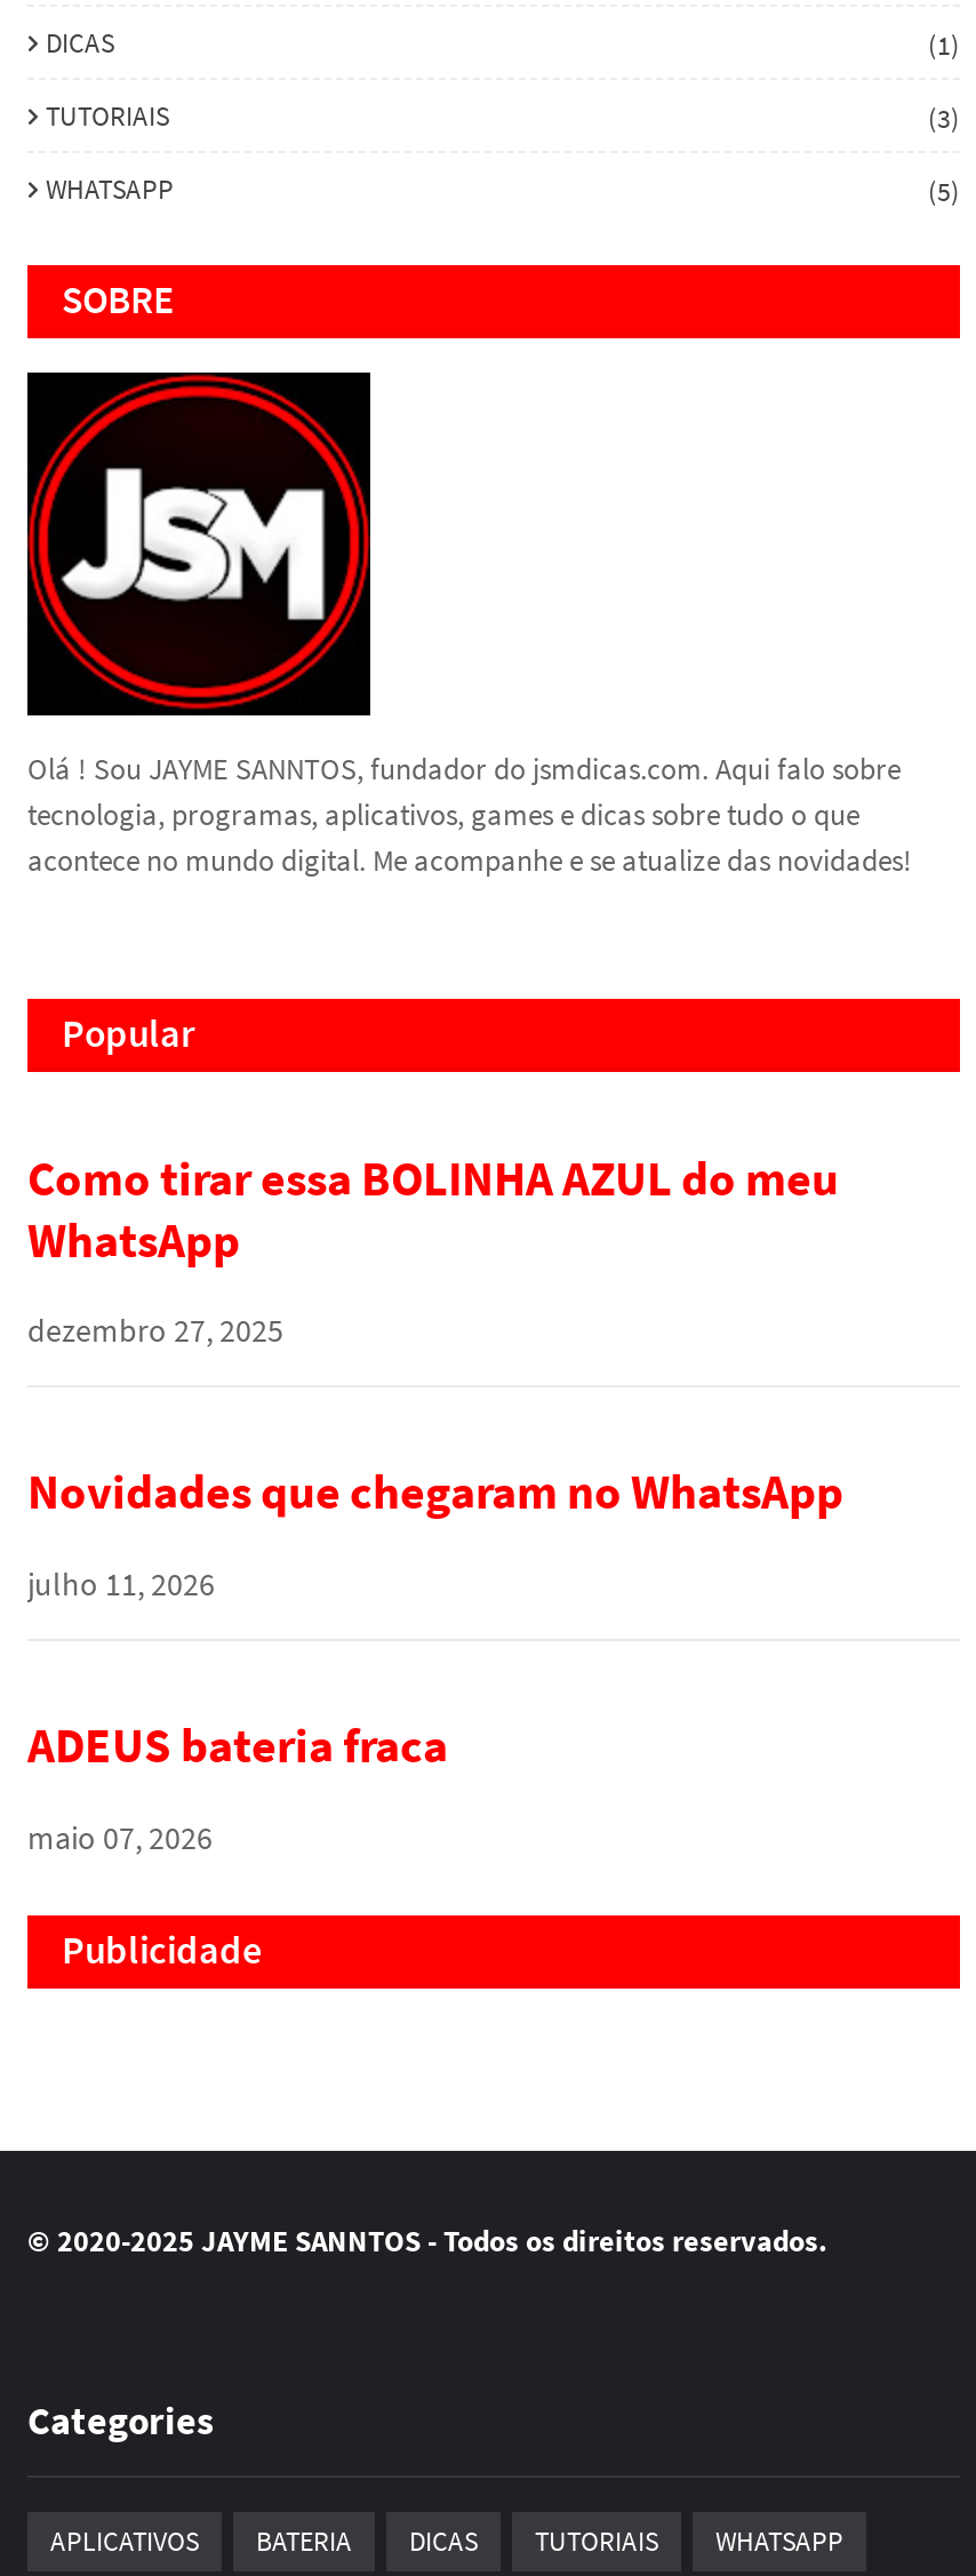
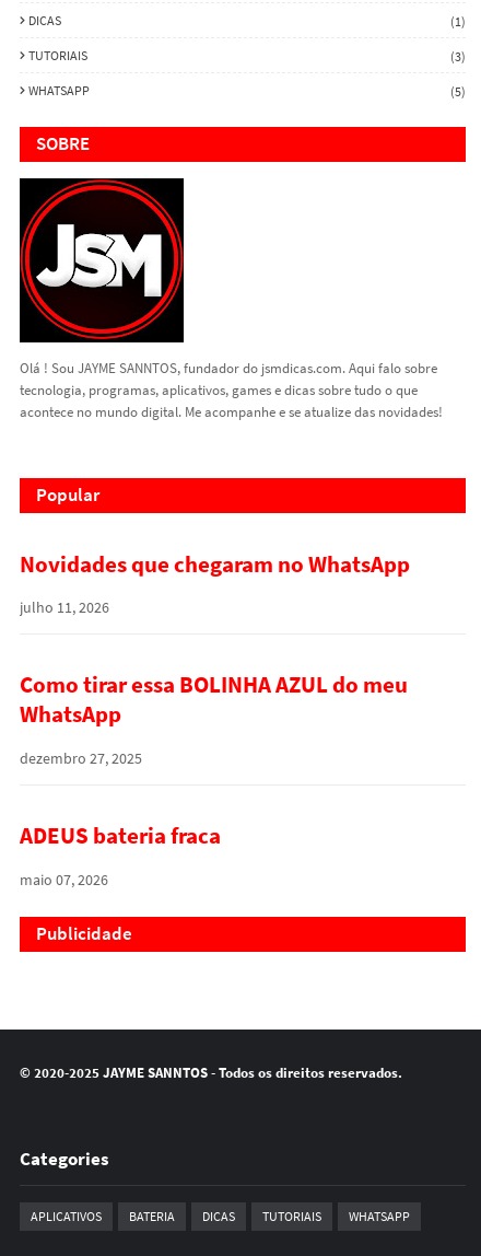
moved [27,1147,839,1351] -> [20,670,408,768]: Como tirar essa BOLINHA AZUL do meu | WhatsApp | dezembro 27, 2025
moved [27,1462,843,1604] -> [20,549,410,617]: Novidades que chegaram no WhatsApp | julho 11, 2026

